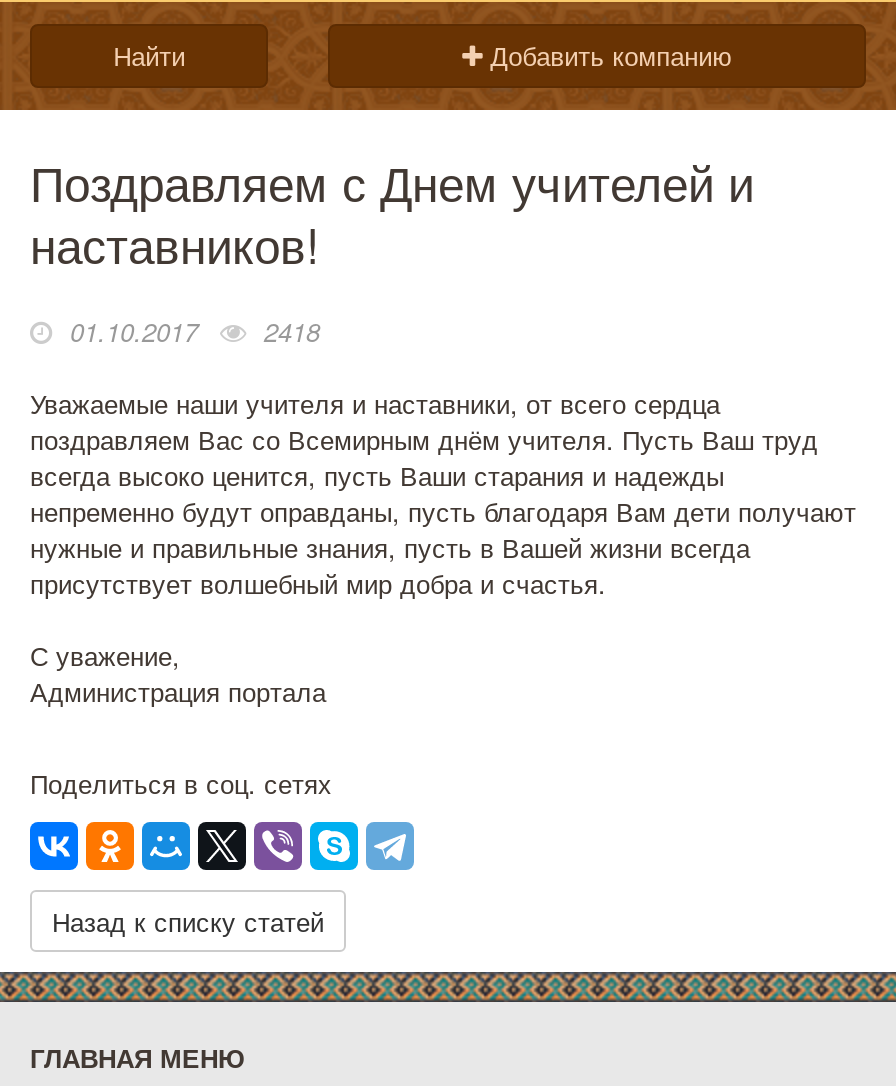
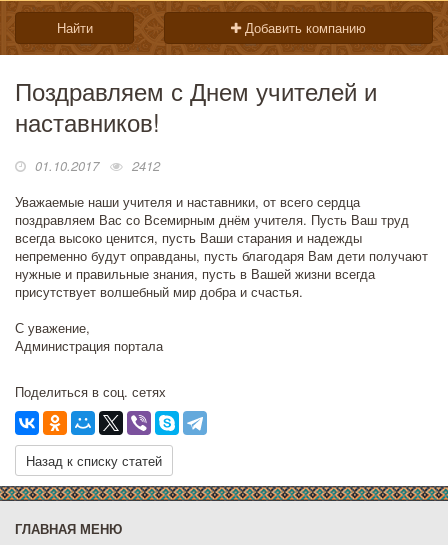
[70,312,320,350] 01.10.2017 2418 -> [35,156,160,175] 01.10.2017 2412

